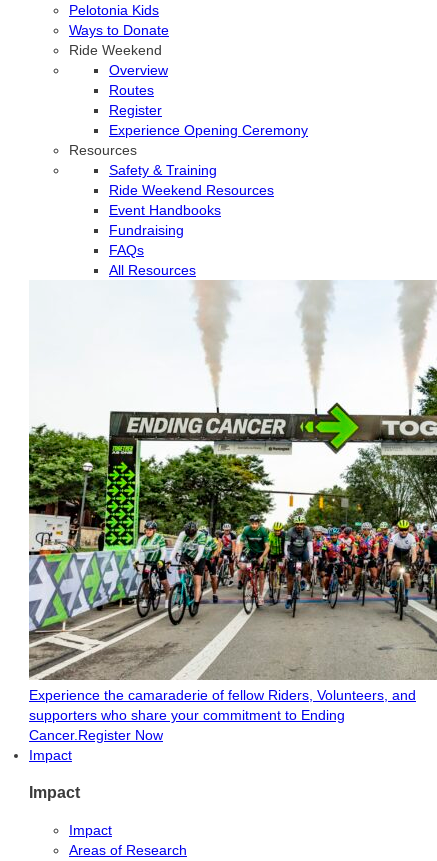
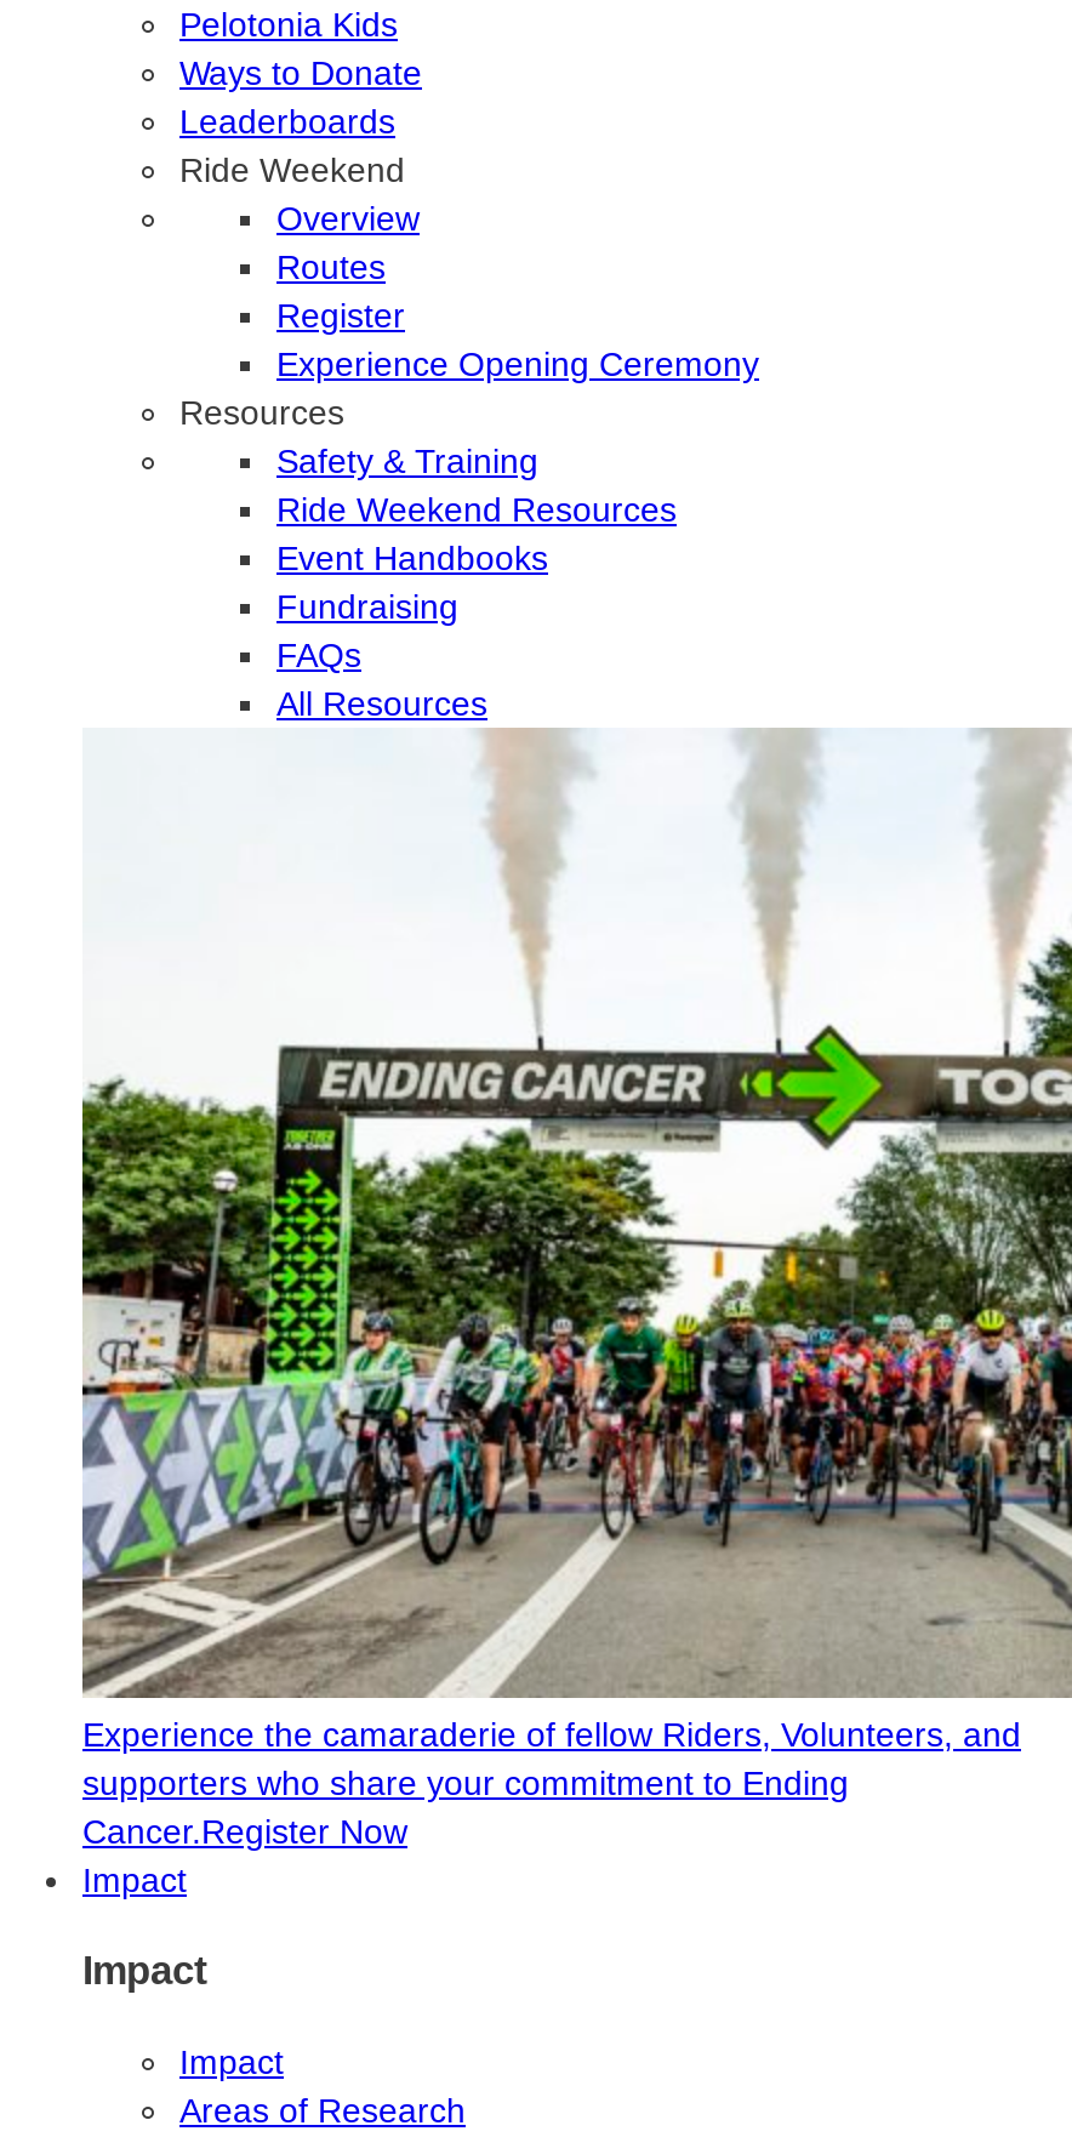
none -> [179,101,395,140] Leaderboards

